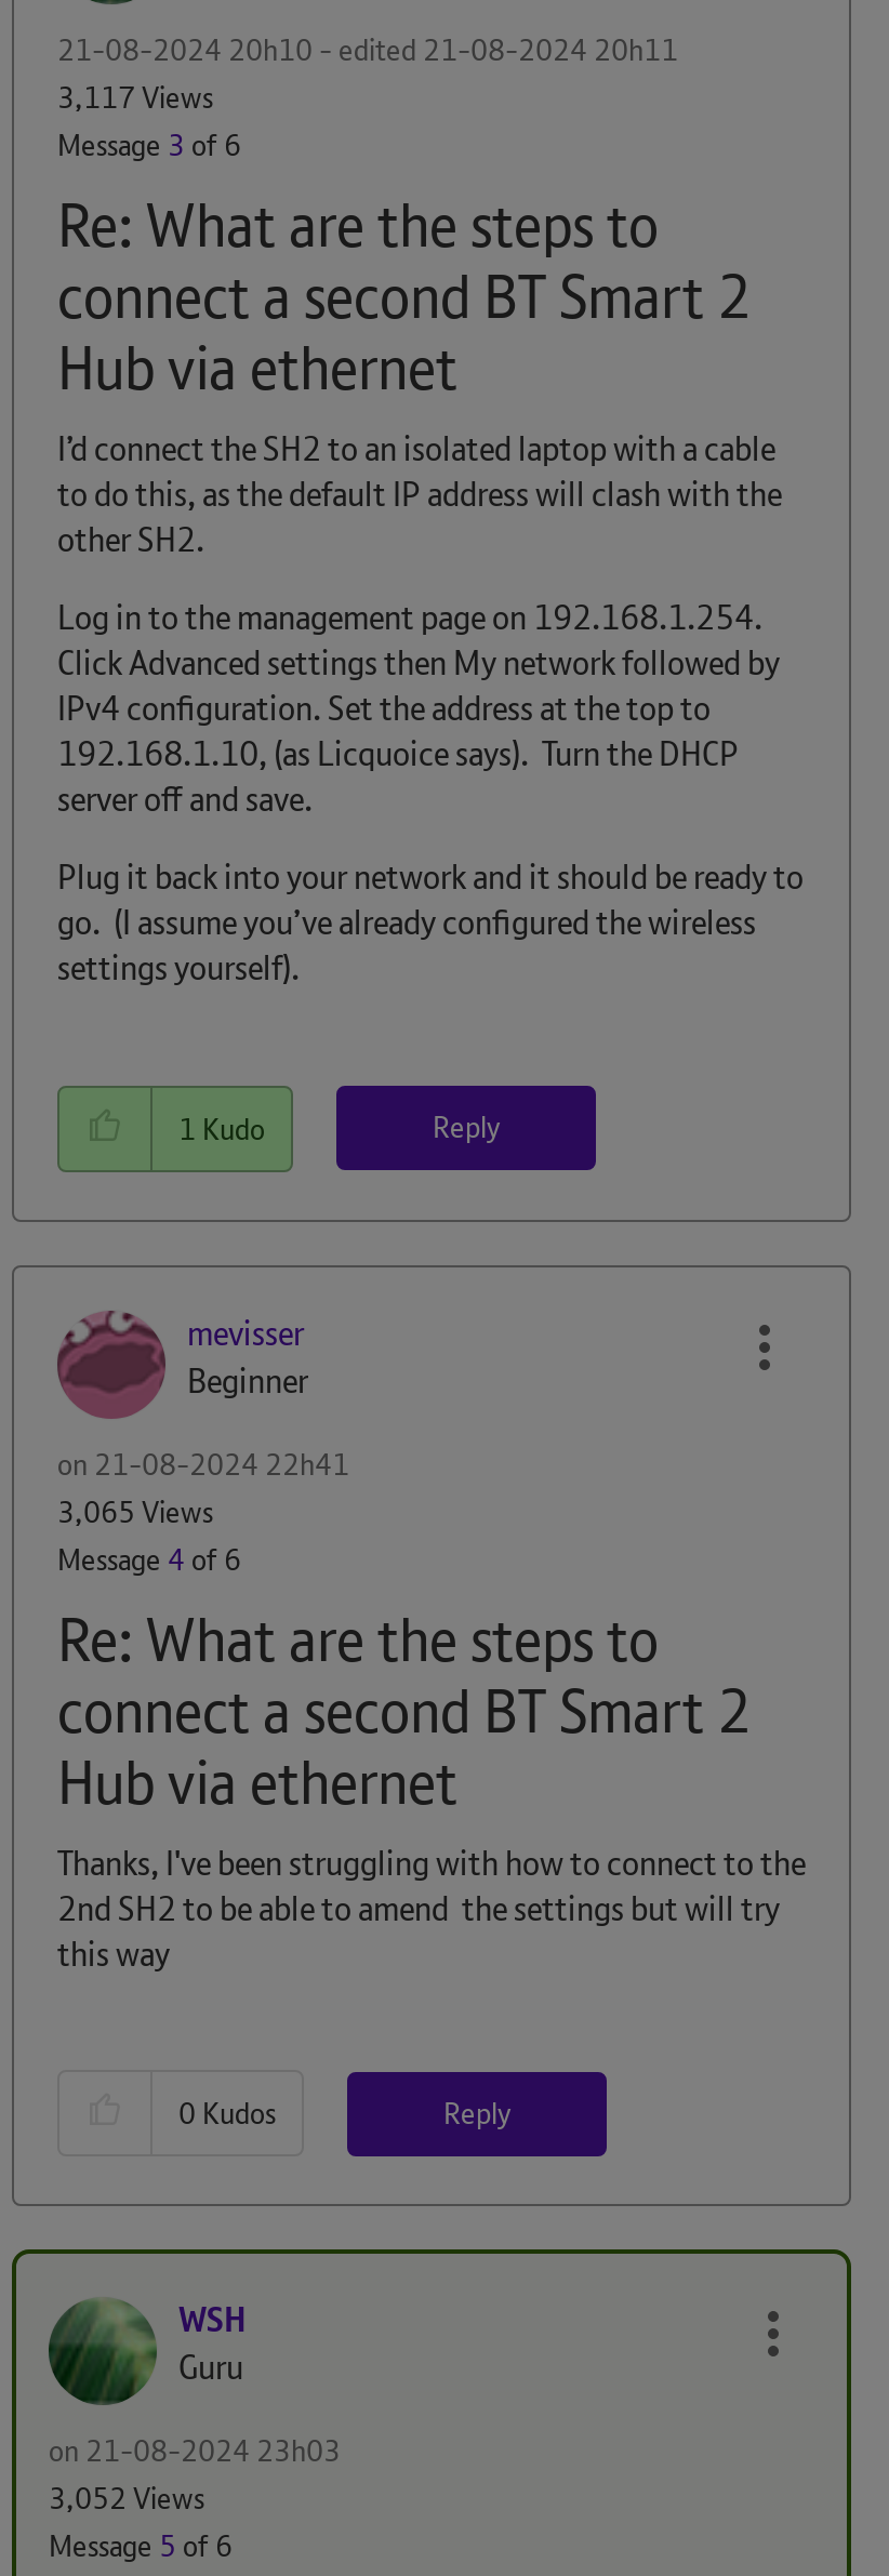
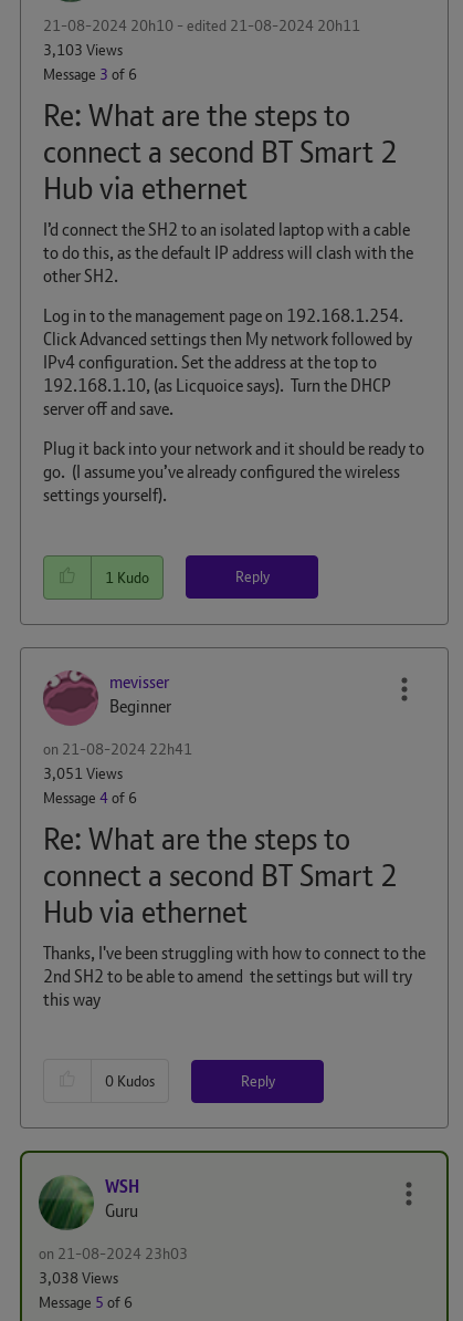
[57,78,213,117] 3,117 Views -> [43,40,123,60] 3,103 Views
[57,1491,213,1530] 3,065 Views -> [43,763,123,783] 3,051 Views
[49,2479,204,2518] 3,052 Views -> [39,1268,118,1288] 3,038 Views

